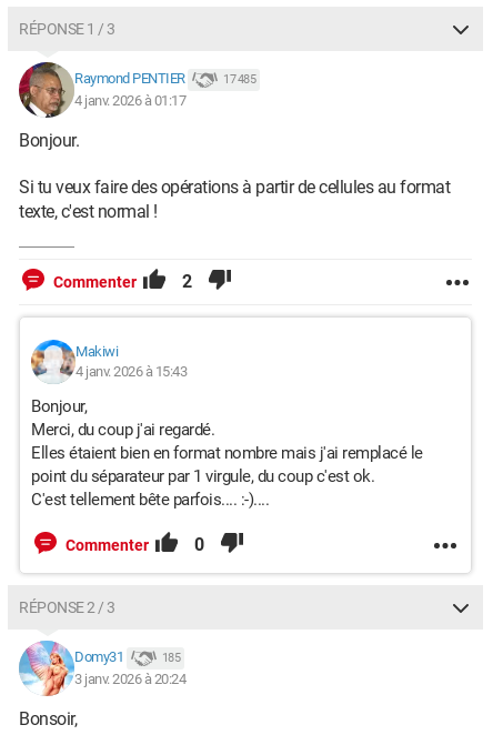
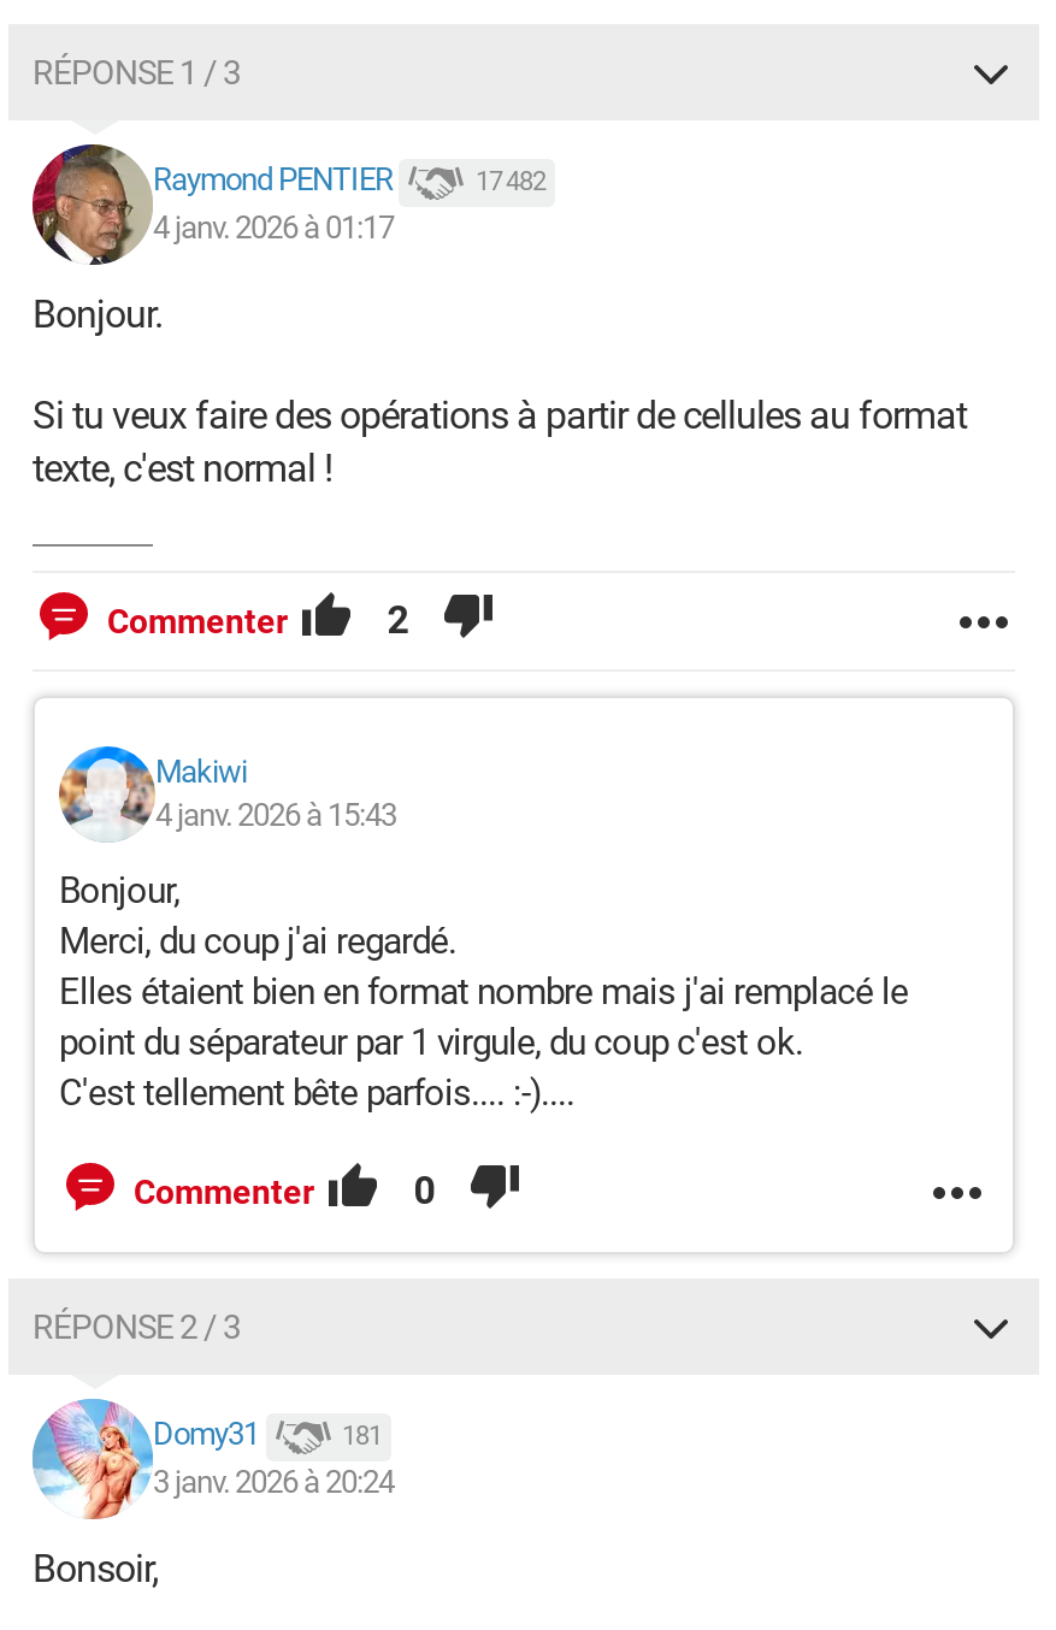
[223,72,255,86] 17 485 -> [476,166,545,197] 17 482
[162,651,180,665] 185 -> [342,1420,382,1452] 181

